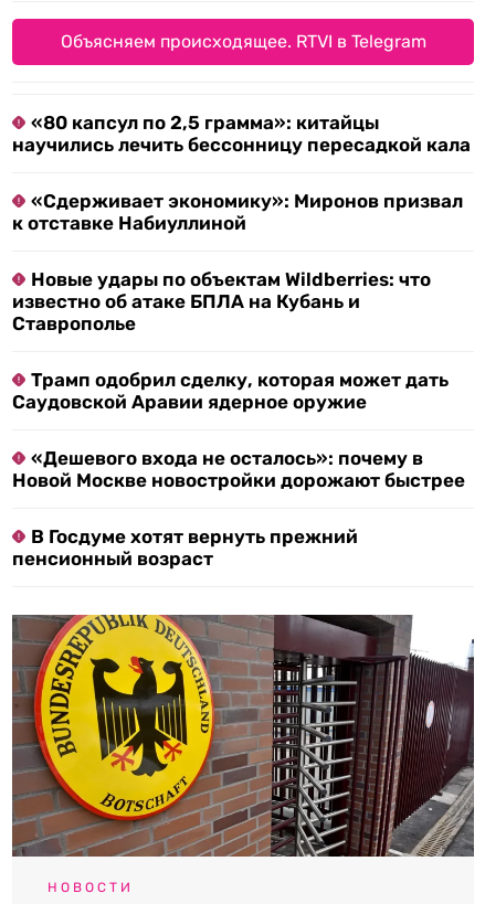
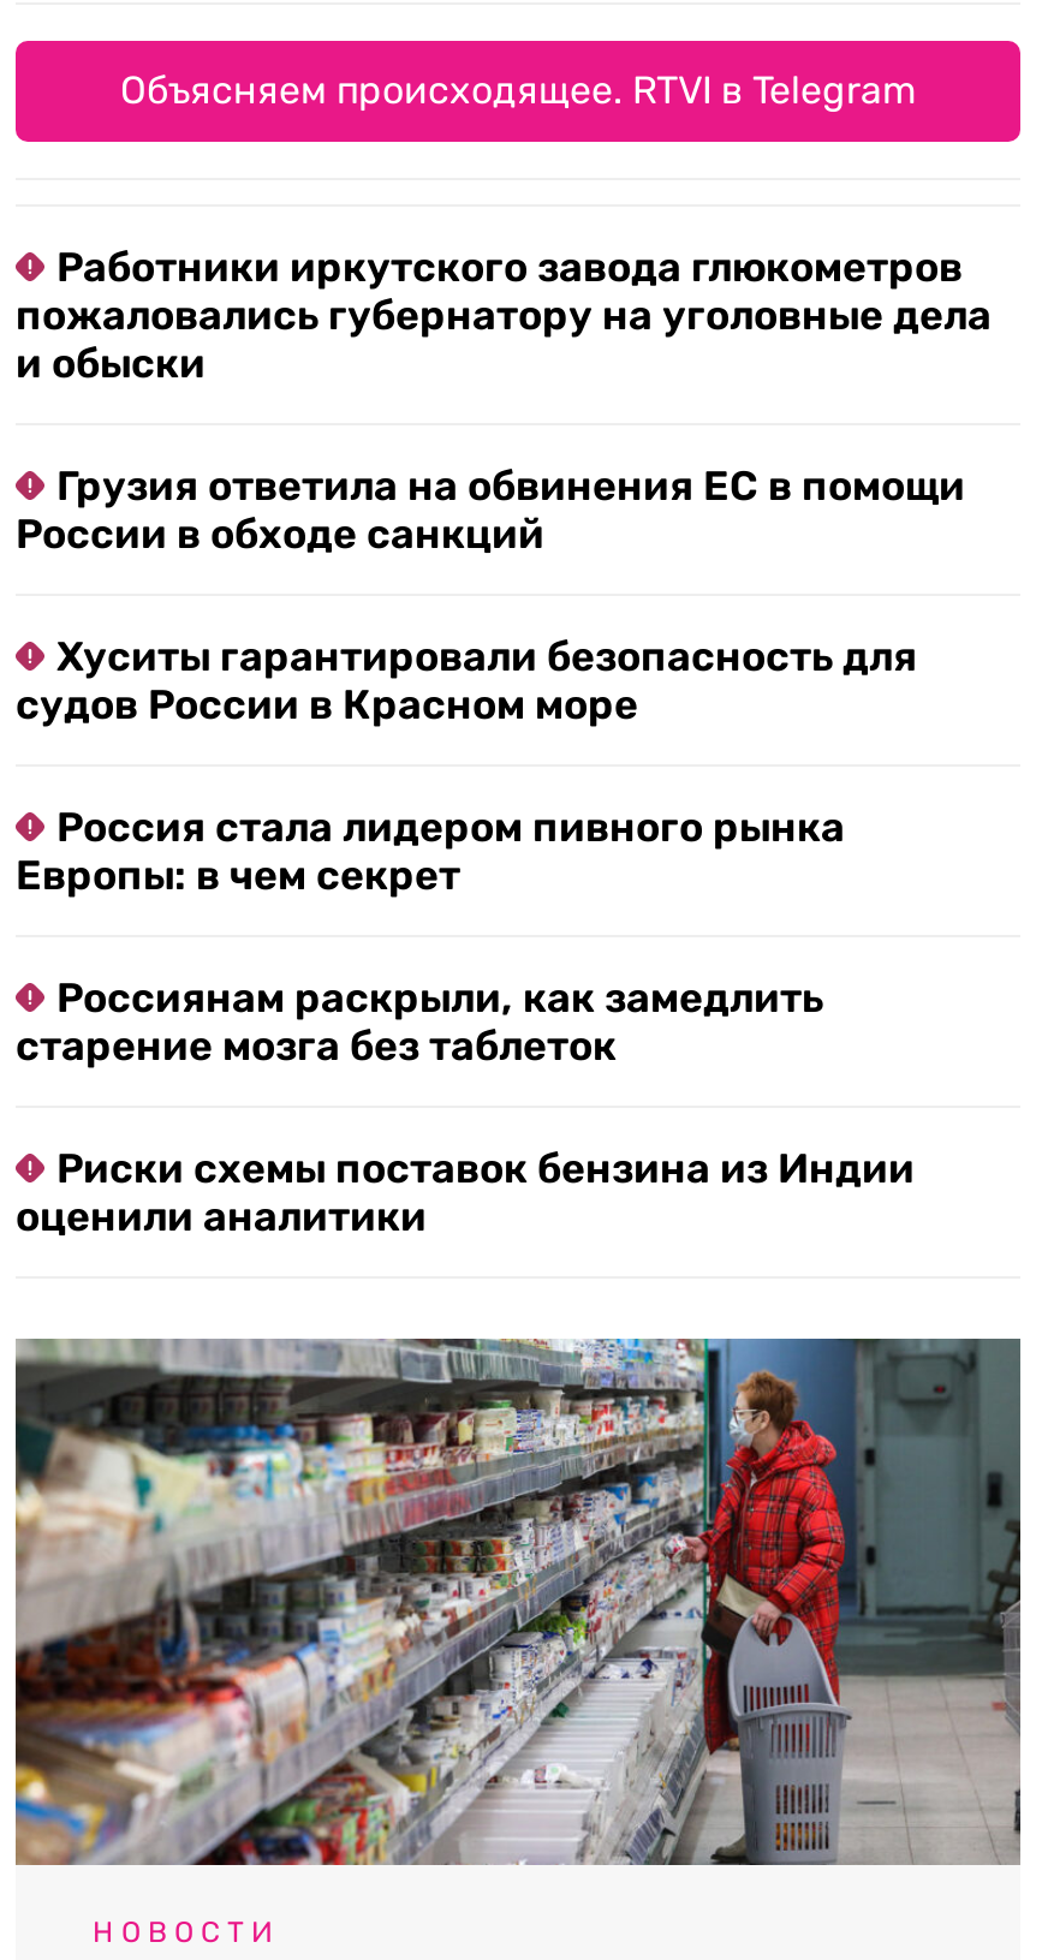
[12,112,471,156] «80 капсул по 2,5 грамма»: китайцы | научились лечить бессонницу пересадкой кала -> [16,243,992,387] Работники иркутского завода глюкометров | пожаловались губернатору на уголовные дела | и обыски
[12,190,463,234] «Сдерживает экономику»: Миронов призвал | к отставке Набиуллиной -> [16,462,965,558] Грузия ответила на обвинения ЕС в помощи | России в обходе санкций
[12,268,431,335] Новые удары по объектам Wildberries: что | известно об атаке БПЛА на Кубань и | Ставрополье -> [16,632,917,728] Хуситы гарантировали безопасность для | судов России в Красном море
[12,369,449,413] Трамп одобрил сделку, которая может дать | Саудовской Аравии ядерное оружие -> [16,803,845,899] Россия стала лидером пивного рынка | Европы: в чем секрет
[12,447,465,491] «Дешевого входа не осталось»: почему в | Новой Москве новостройки дорожают быстрее -> [16,974,823,1070] Россиянам раскрыли, как замедлить | старение мозга без таблеток
[12,526,358,570] В Госдуме хотят вернуть прежний | пенсионный возраст -> [16,1144,915,1240] Риски схемы поставок бензина из Индии | оценили аналитики
[11,614,474,858] [image] -> [13,1336,1023,1867] [image]

